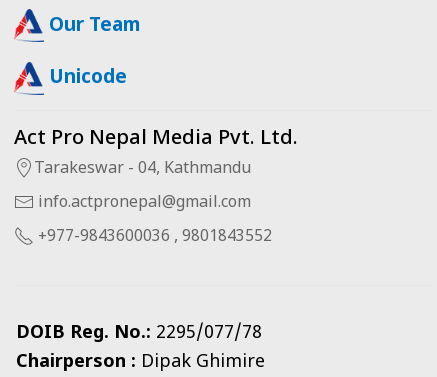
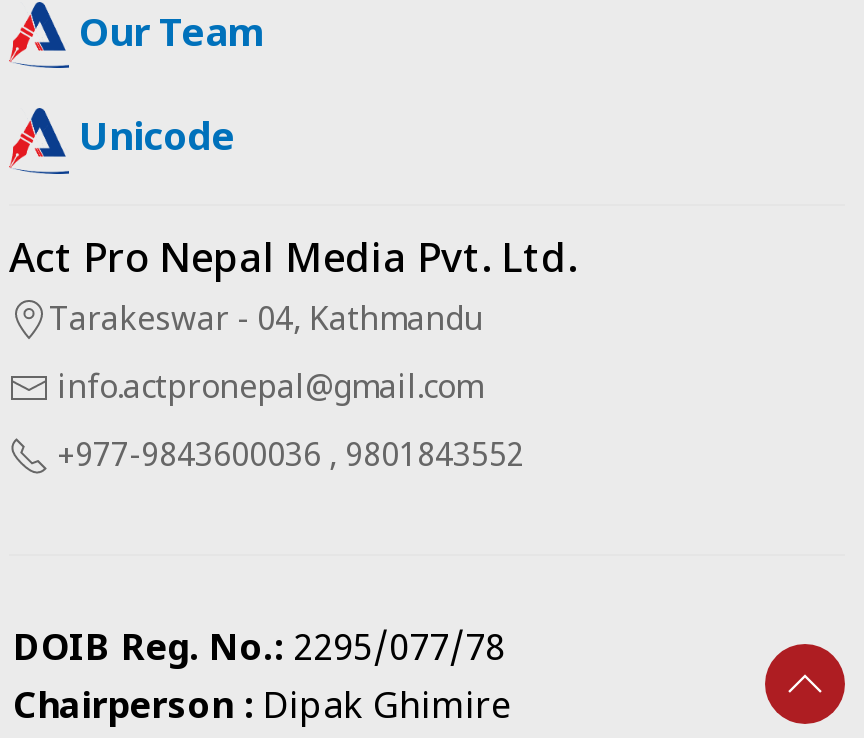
none -> [763,642,847,726] [image]

